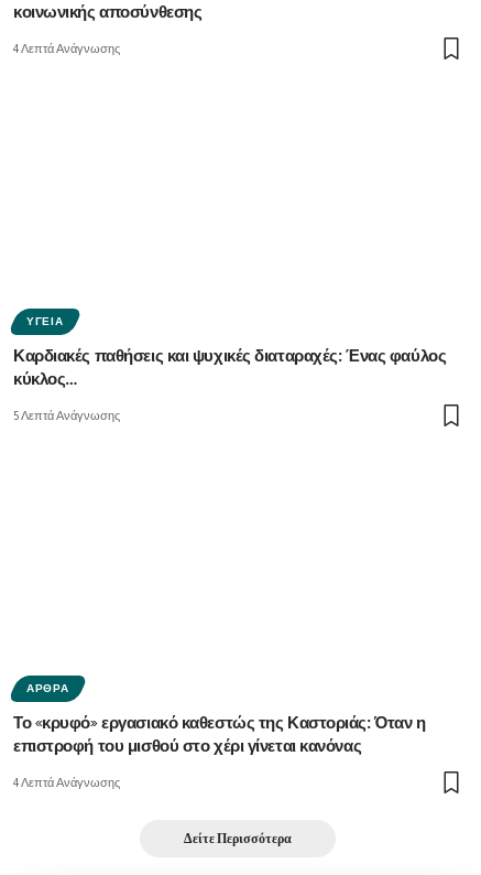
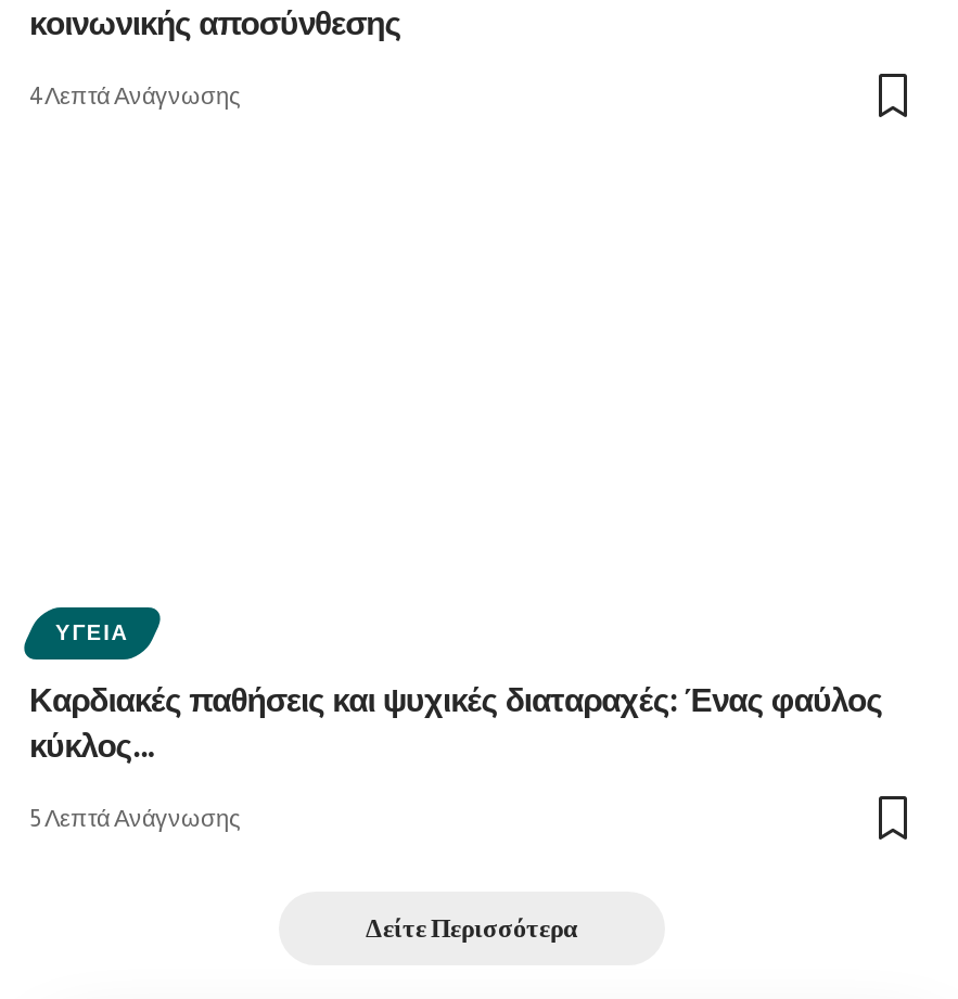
[13,682,425,789] ΆΡΘΡΑ | Το «κρυφό» εργασιακό καθεστώς της Καστοριάς: Όταν η | επιστροφή του μισθού στο χέρι γίνεται κανόνας | 4 Λεπτά Ανάγνωσης -> none

